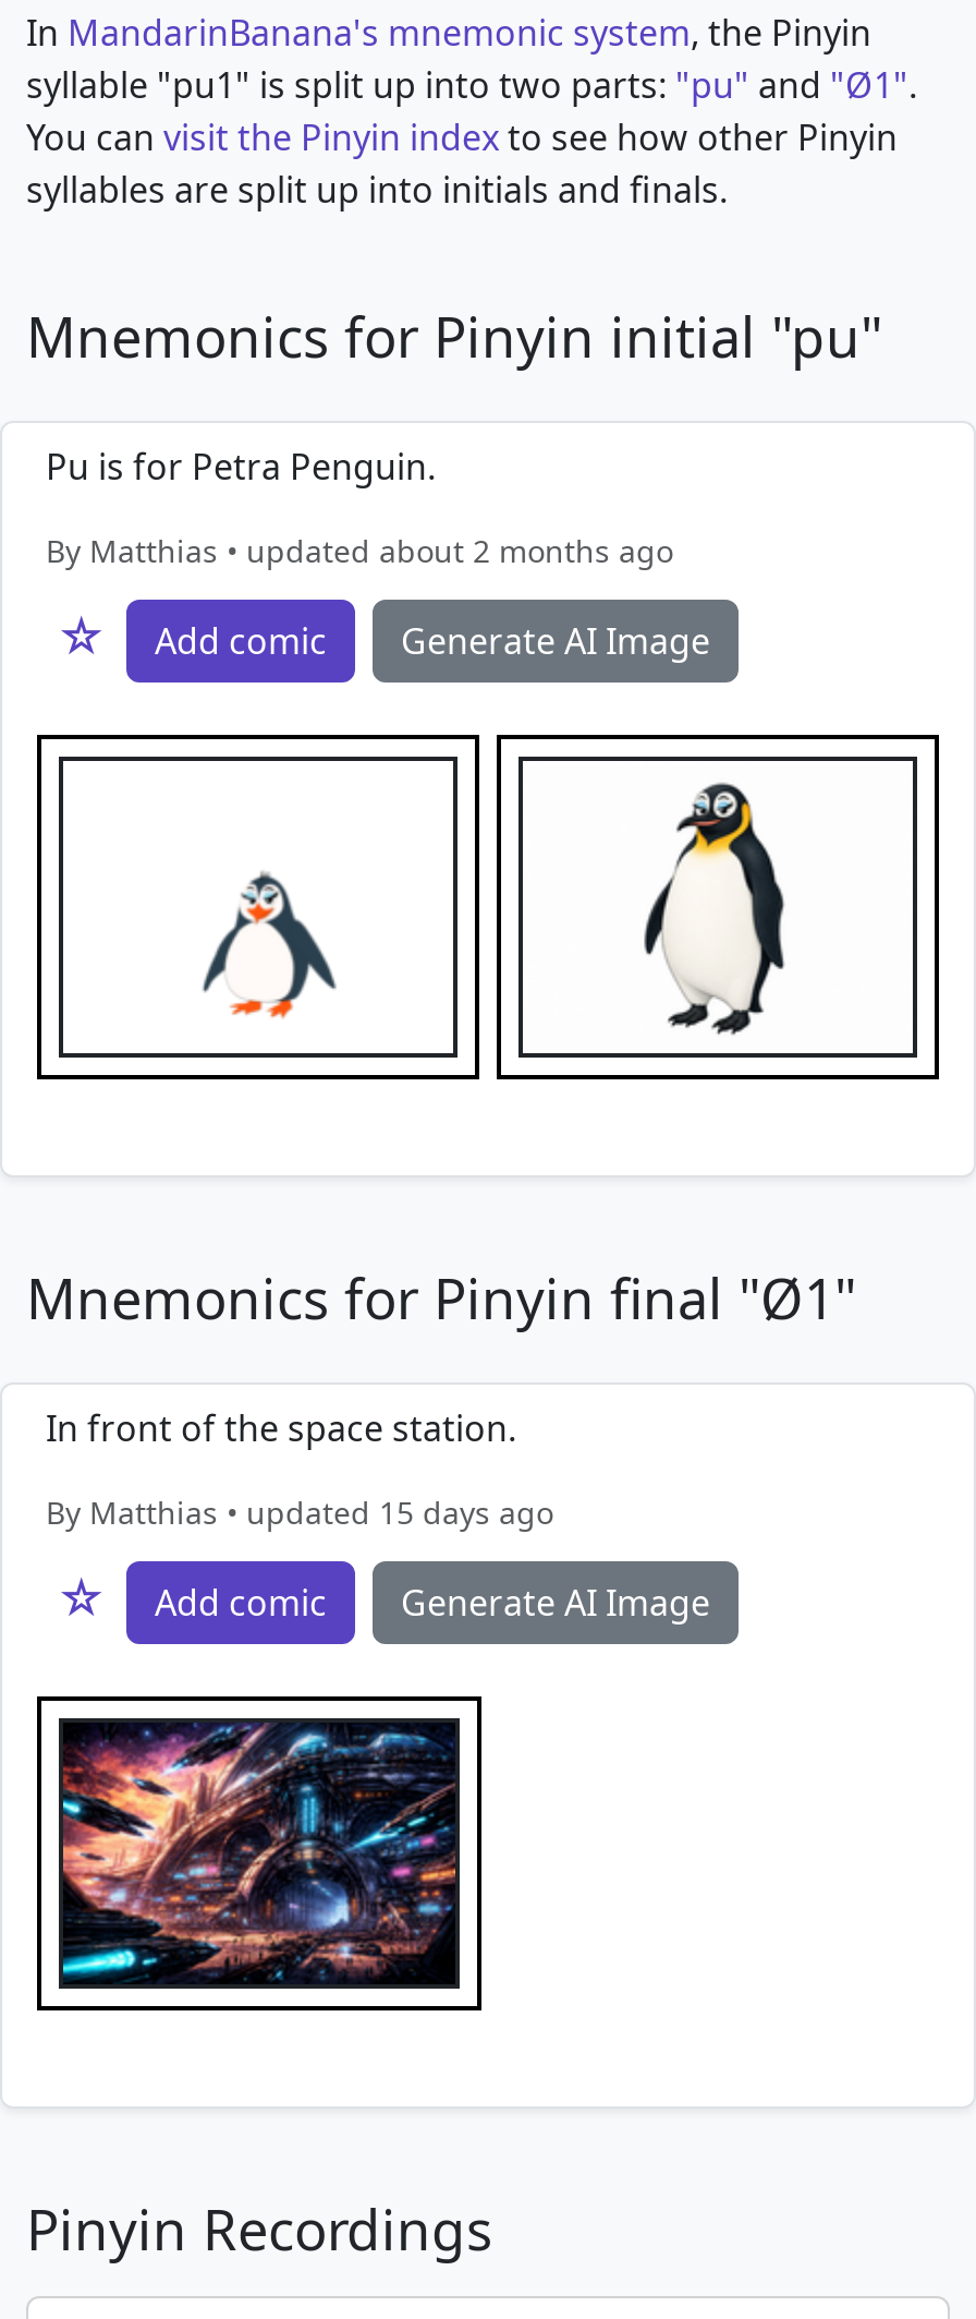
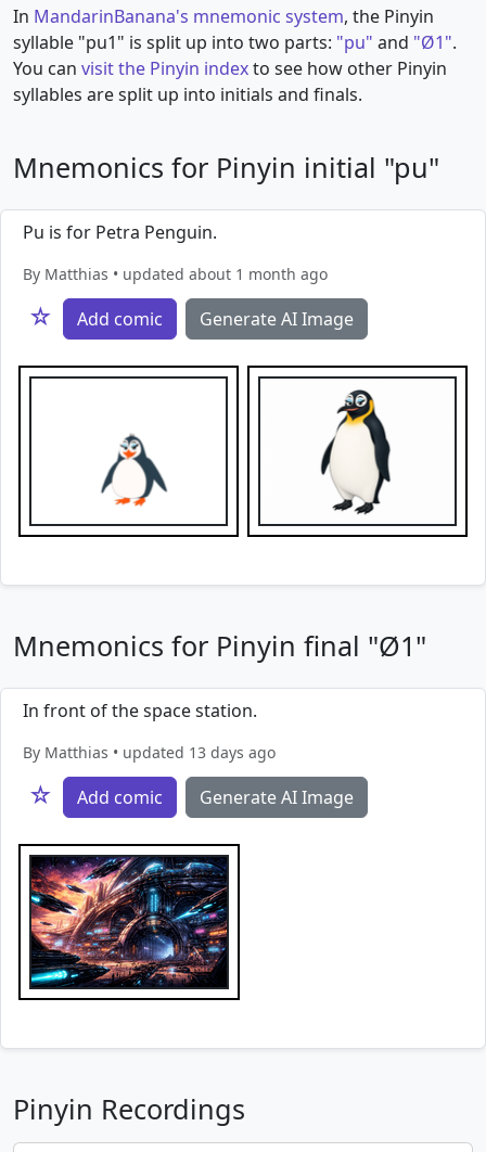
[46,530,673,571] By Matthias • updated about 2 months ago -> [23,264,328,284] By Matthias • updated about 1 month ago
[46,1492,553,1533] By Matthias • updated 15 days ago -> [23,742,276,763] By Matthias • updated 13 days ago

